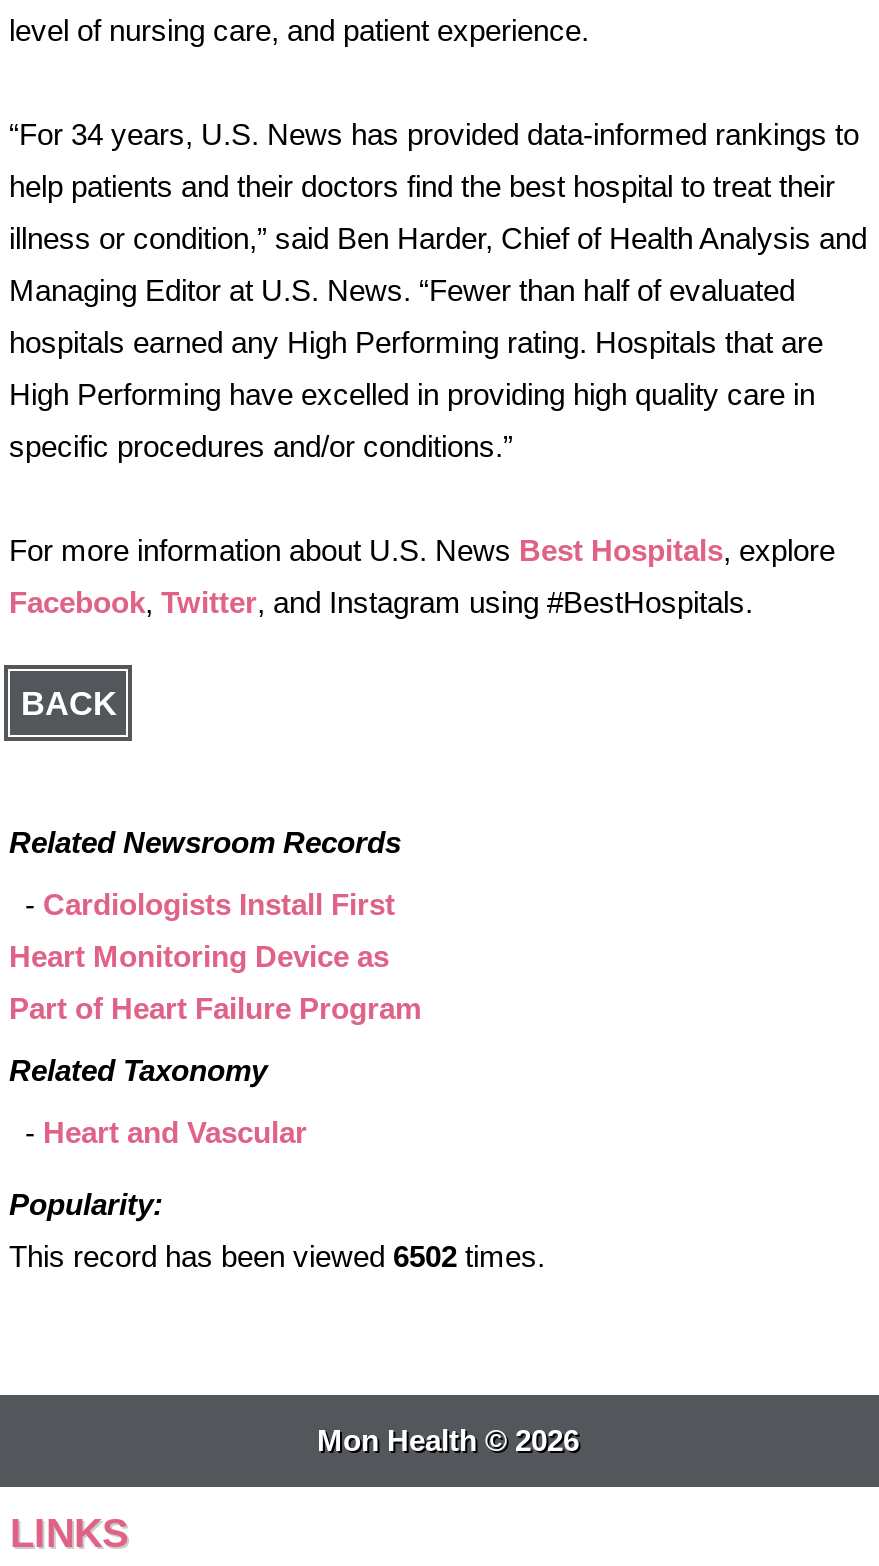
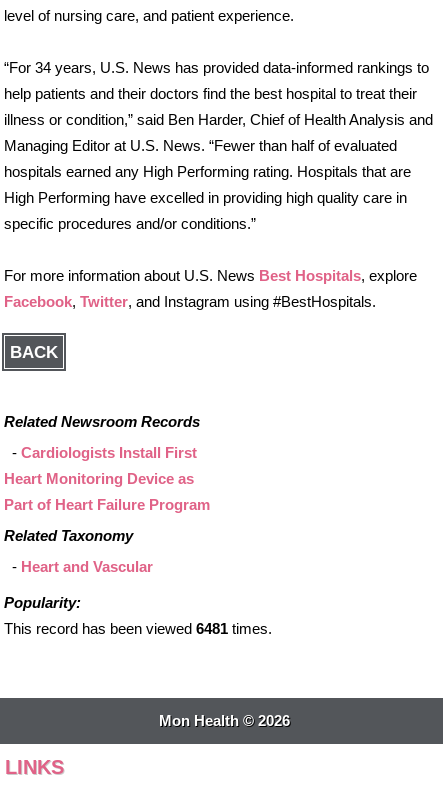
[9,1238,545,1272] This record has been viewed 6502 times. -> [4,620,272,637] This record has been viewed 6481 times.

